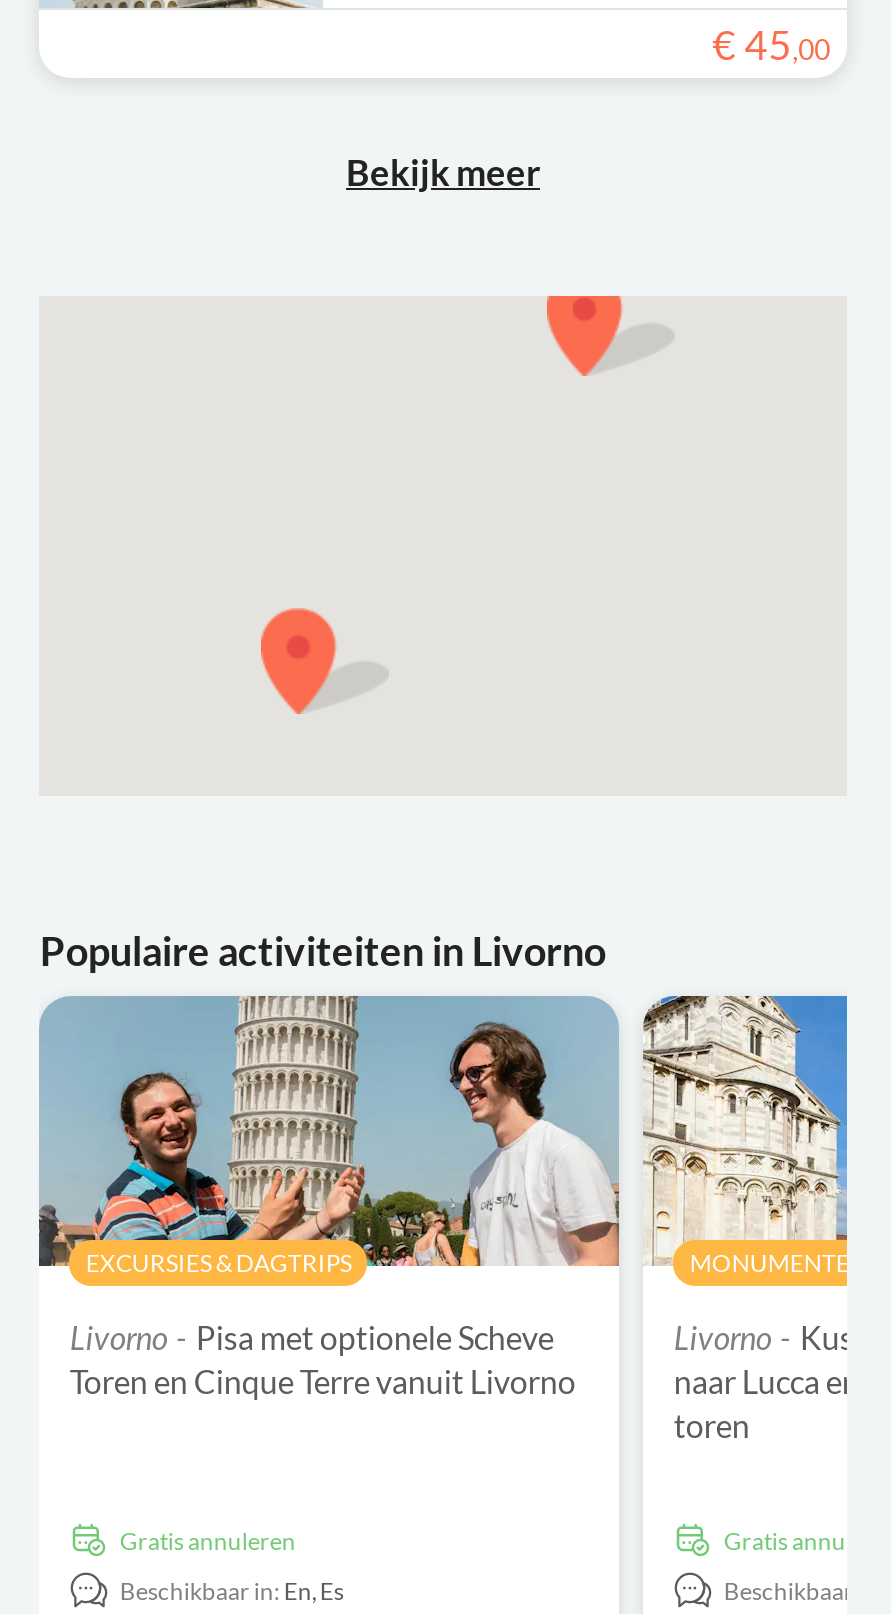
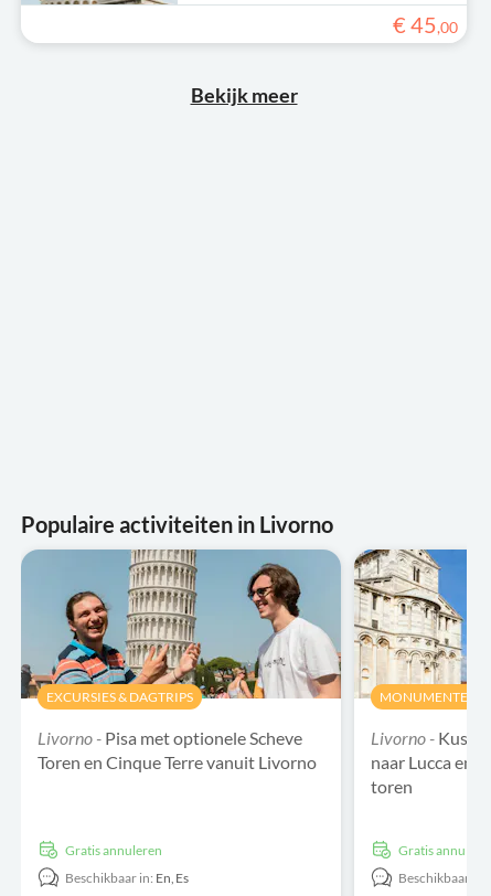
[543,294,677,380] [image] -> none
[257,604,391,718] [image] -> none

